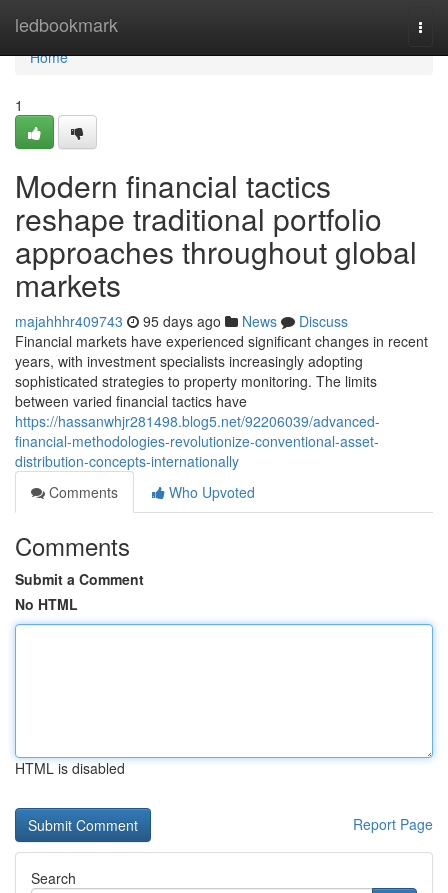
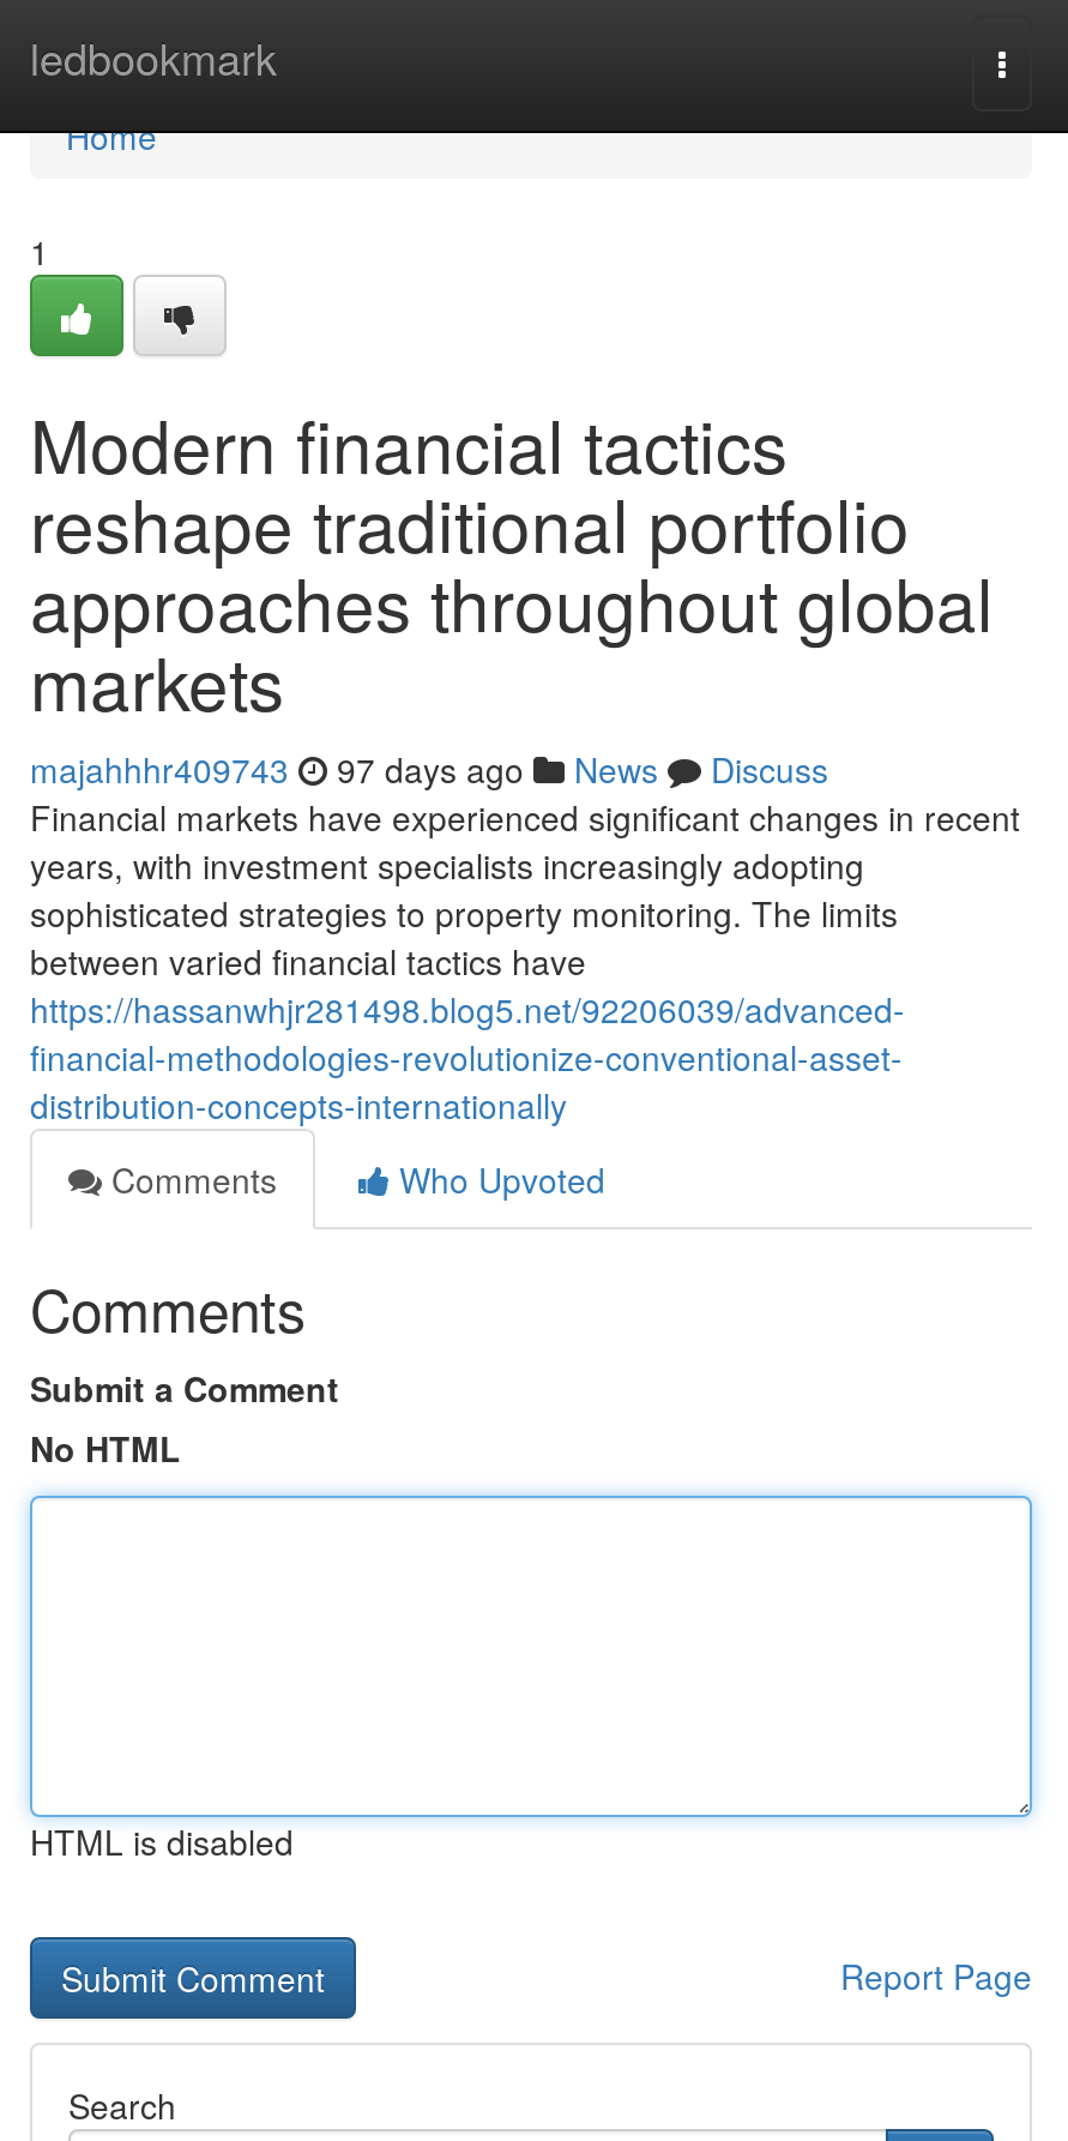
[15,311,348,331] majahhhr409743 95 days ago News Discuss -> [30,745,828,793] majahhhr409743 97 days ago News Discuss

